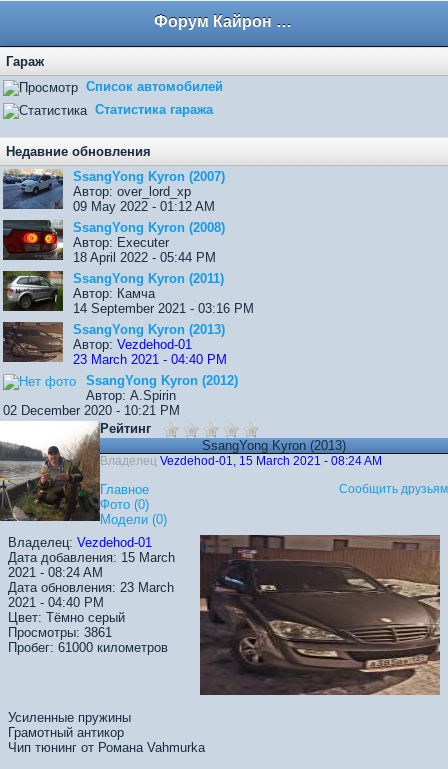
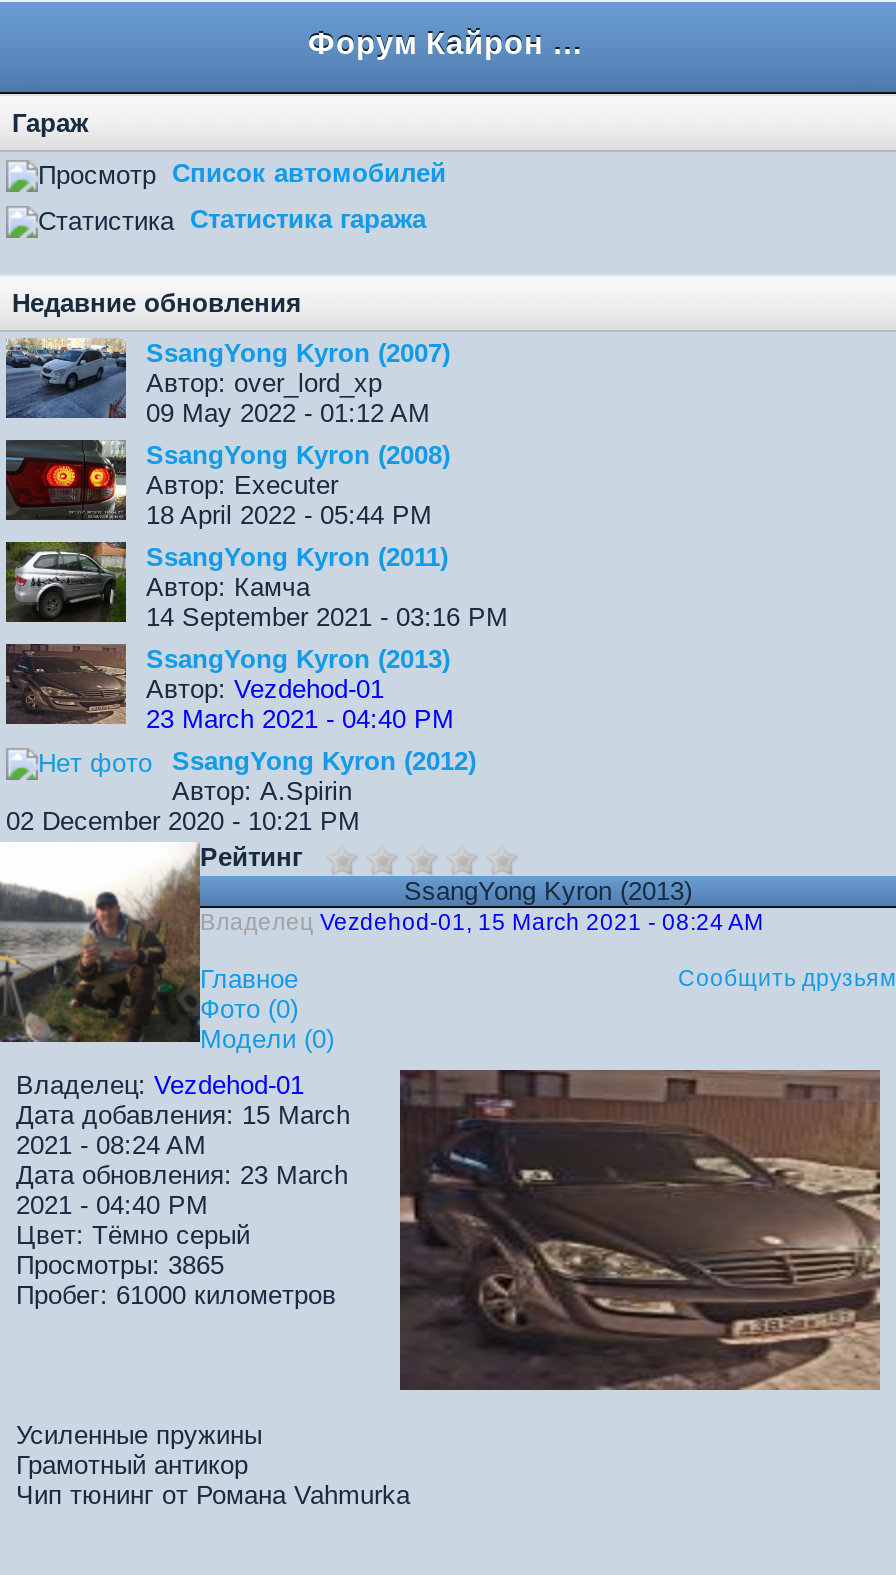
[8,625,112,640] Просмотры: 3861 -> [16,1250,224,1280] Просмотры: 3865

